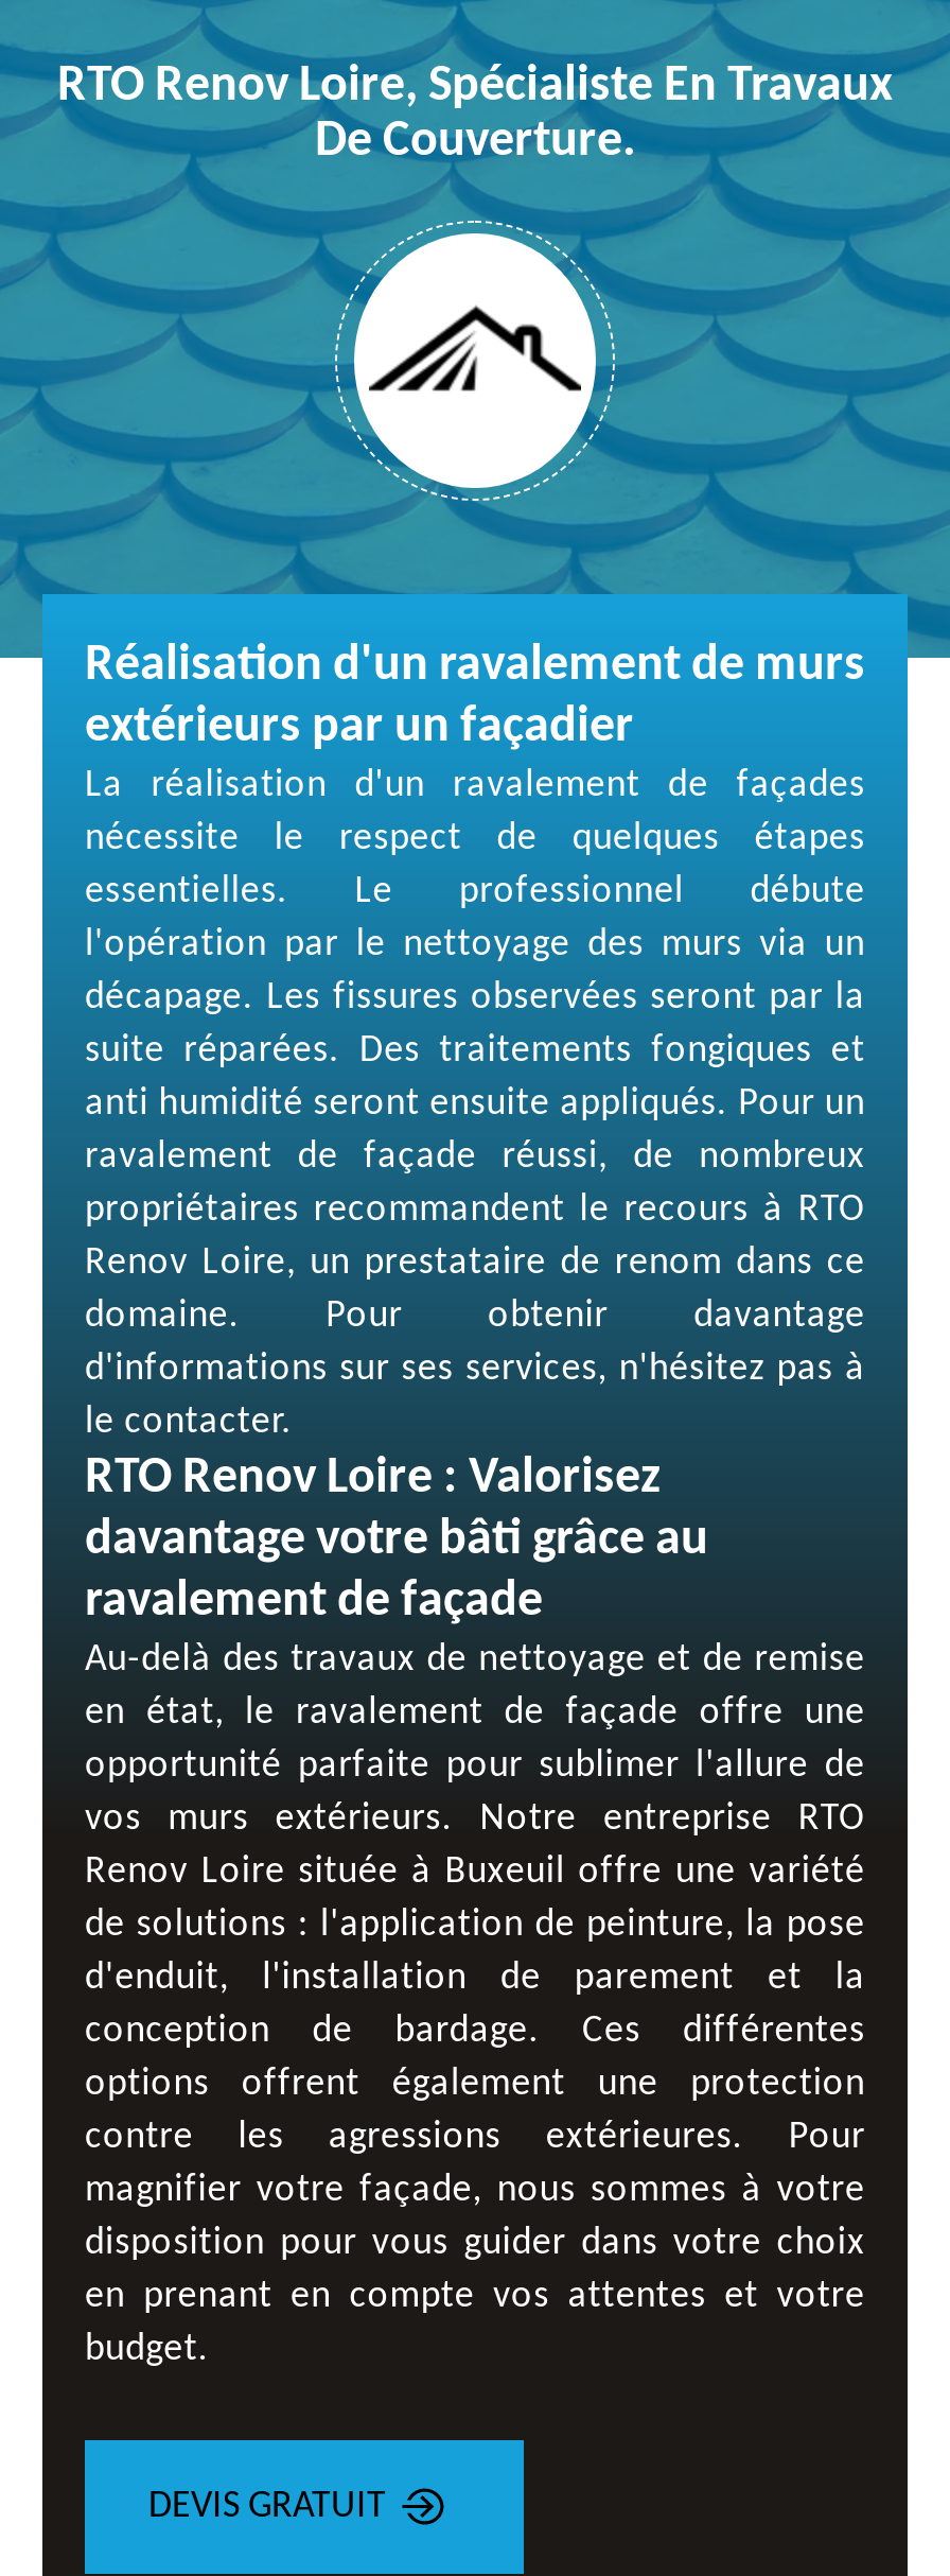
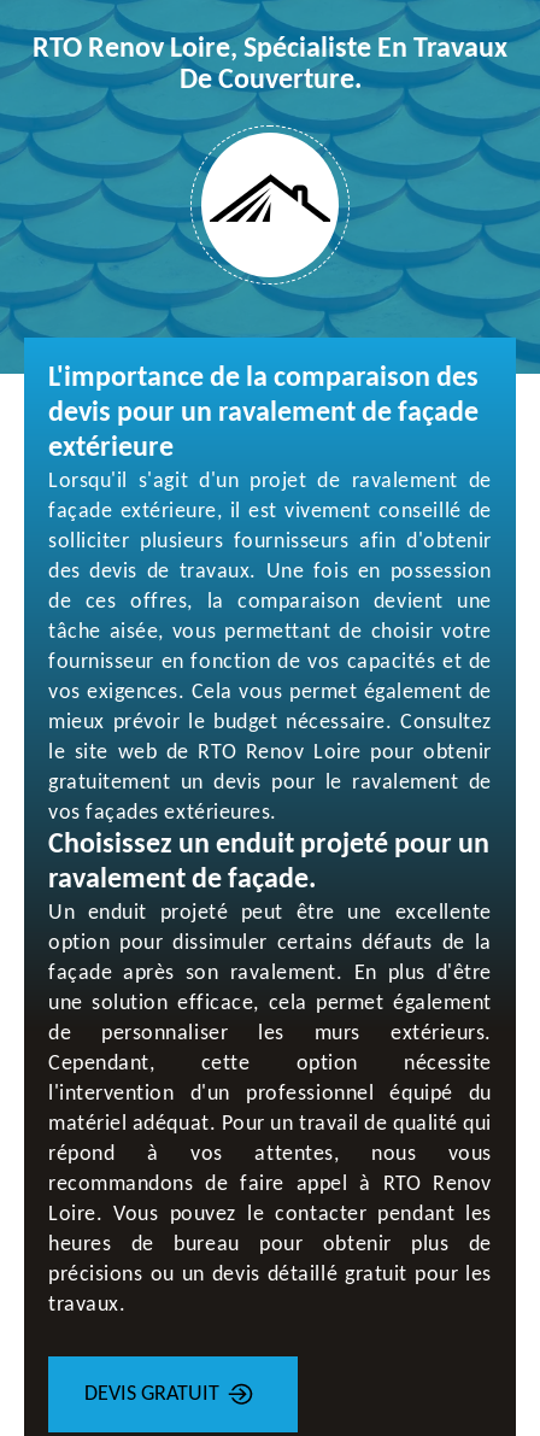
[85,641,865,2370] Réalisation d'un ravalement de murs | extérieurs par un façadier | La réalisation d'un ravalement de façades | nécessite le respect de quelques étapes | essentielles. Le professionnel débute | l'opération par le nettoyage des murs via un | décapage. Les fissures observées seront par la | suite réparées. Des traitements fongiques et | anti humidité seront ensuite appliqués. Pour un | ravalement de façade réussi, de nombreux | propriétaires recommandent le recours à RTO | Renov Loire, un prestataire de renom dans ce | domaine. Pour obtenir davantage | d'informations sur ses services, n'hésitez pas à | le contacter. | RTO Renov Loire : Valorisez | davantage votre bâti grâce au | ravalement de façade | Au-delà des travaux de nettoyage et de remise | en état, le ravalement de façade offre une | opportunité parfaite pour sublimer l'allure de | vos murs extérieurs. Notre entreprise RTO | Renov Loire située à Buxeuil offre une variété | de solutions : l'application de peinture, la pose | d'enduit, l'installation de parement et la | conception de bardage. Ces différentes | options offrent également une protection | contre les agressions extérieures. Pour | magnifier votre façade, nous sommes à votre | disposition pour vous guider dans votre choix | en prenant en compte vos attentes et votre | budget. -> [48,364,492,1317] L'importance de la comparaison des | devis pour un ravalement de façade | extérieure | Lorsqu'il s'agit d'un projet de ravalement de | façade extérieure, il est vivement conseillé de | solliciter plusieurs fournisseurs afin d'obtenir | des devis de travaux. Une fois en possession | de ces offres, la comparaison devient une | tâche aisée, vous permettant de choisir votre | fournisseur en fonction de vos capacités et de | vos exigences. Cela vous permet également de | mieux prévoir le budget nécessaire. Consultez | le site web de RTO Renov Loire pour obtenir | gratuitement un devis pour le ravalement de | vos façades extérieures. | Choisissez un enduit projeté pour un | ravalement de façade. | Un enduit projeté peut être une excellente | option pour dissimuler certains défauts de la | façade après son ravalement. En plus d'être | une solution efficace, cela permet également | de personnaliser les murs extérieurs. | Cependant, cette option nécessite | l'intervention d'un professionnel équipé du | matériel adéquat. Pour un travail de qualité qui | répond à vos attentes, nous vous | recommandons de faire appel à RTO Renov | Loire. Vous pouvez le contacter pendant les | heures de bureau pour obtenir plus de | précisions ou un devis détaillé gratuit pour les | travaux.

